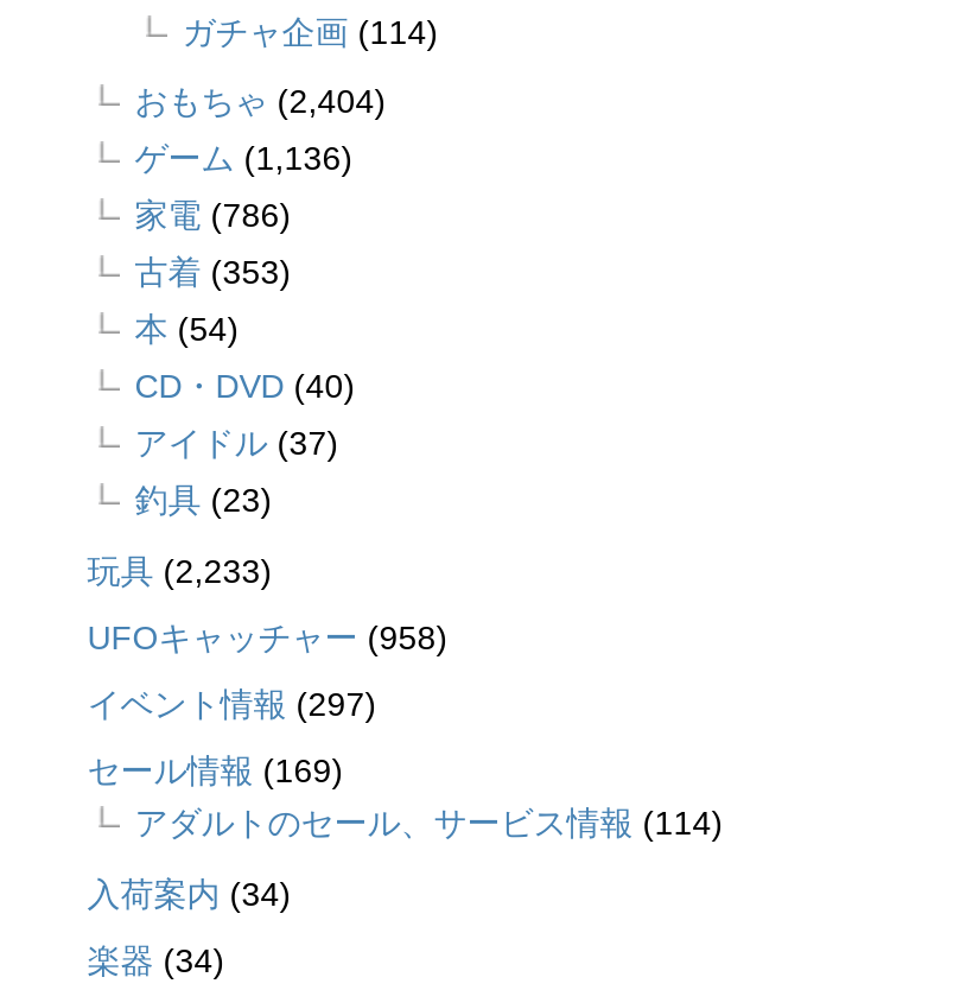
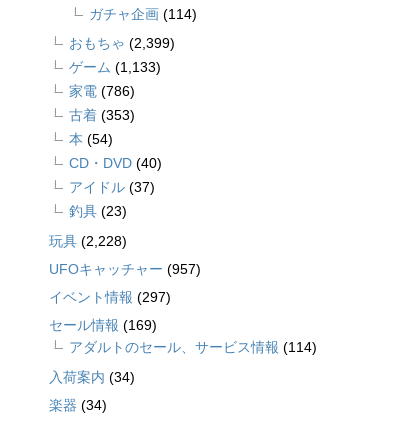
[135,82,386,120] おもちゃ(2,404) -> [69,35,175,51] おもちゃ(2,399)
[135,139,353,177] ゲーム(1,136) -> [69,59,161,75] ゲーム(1,133)
[87,552,272,590] 玩具(2,233) -> [49,233,127,249] 玩具(2,228)
[87,619,448,657] UFOキャッチャー(958) -> [49,261,201,277] UFOキャッチャー(957)

